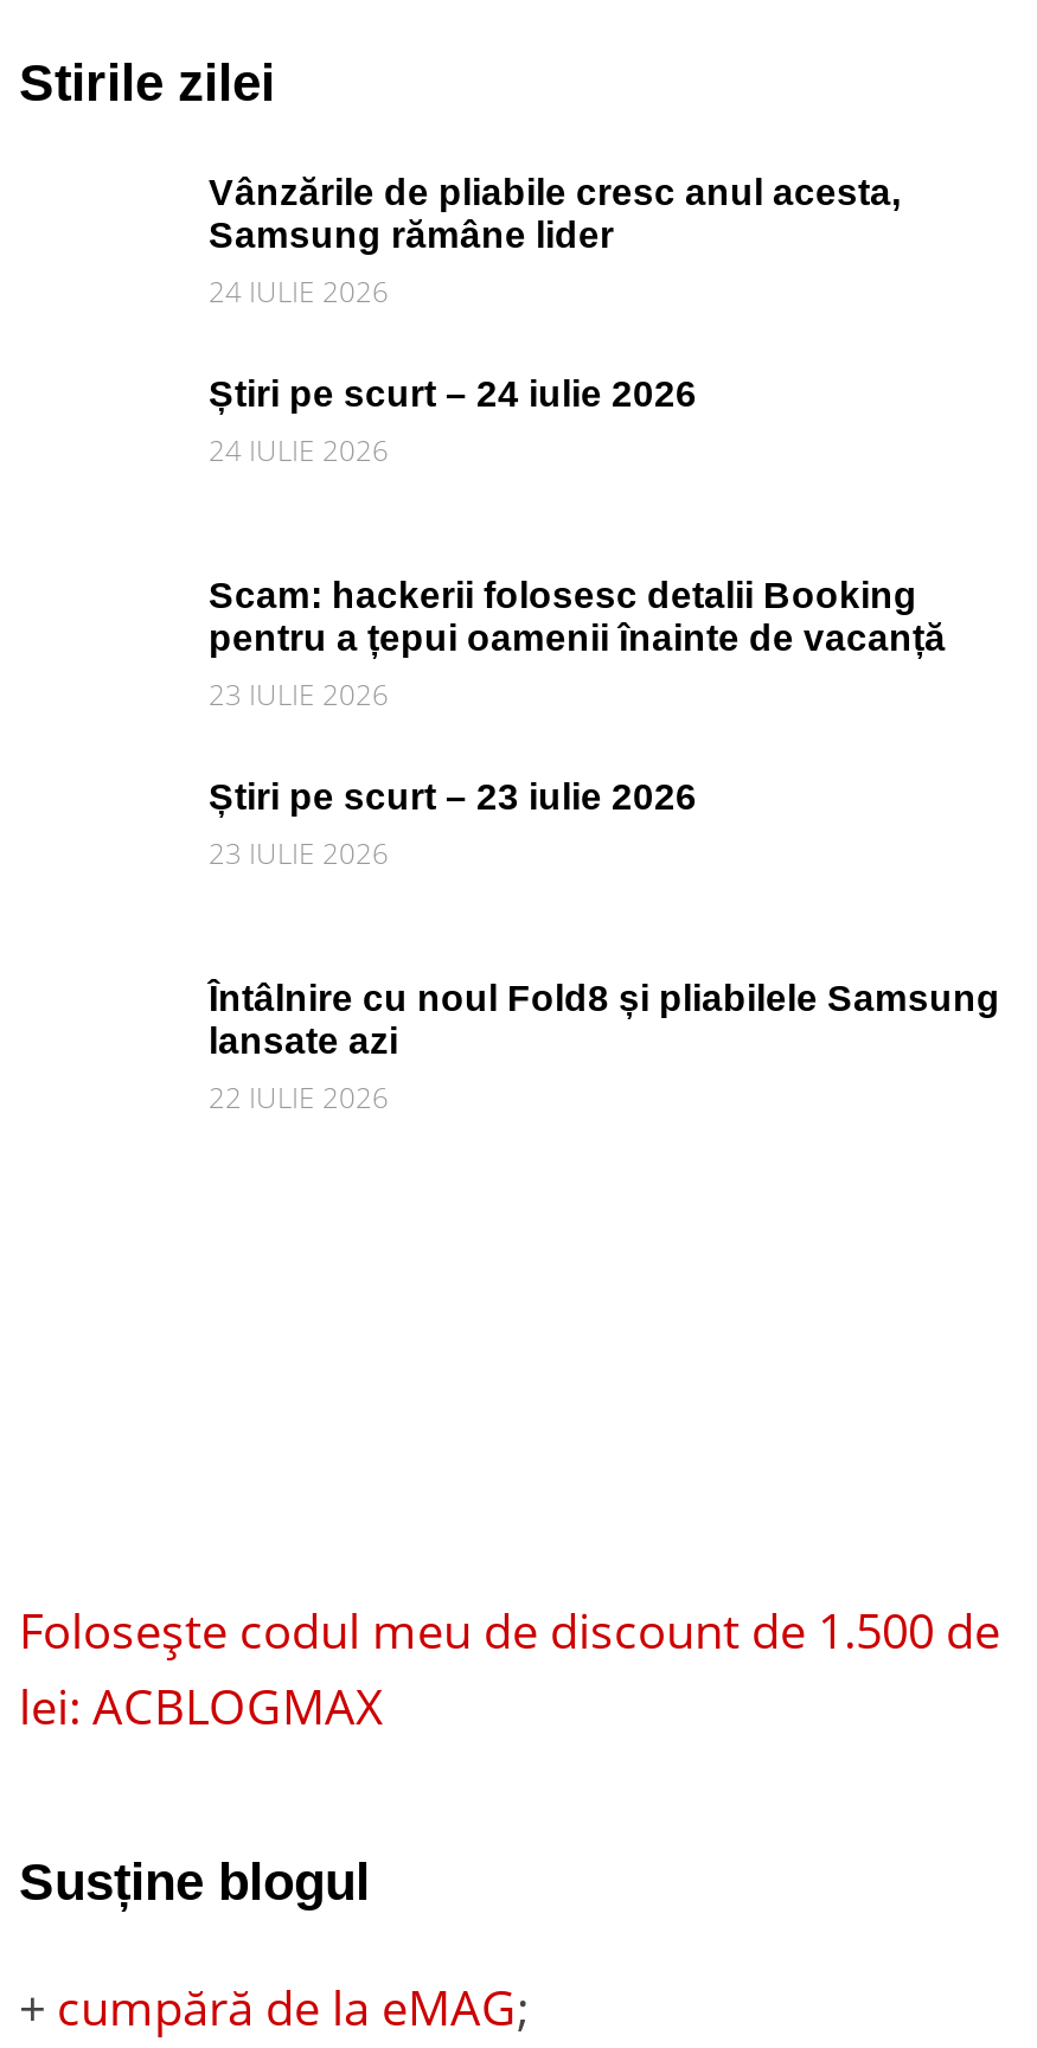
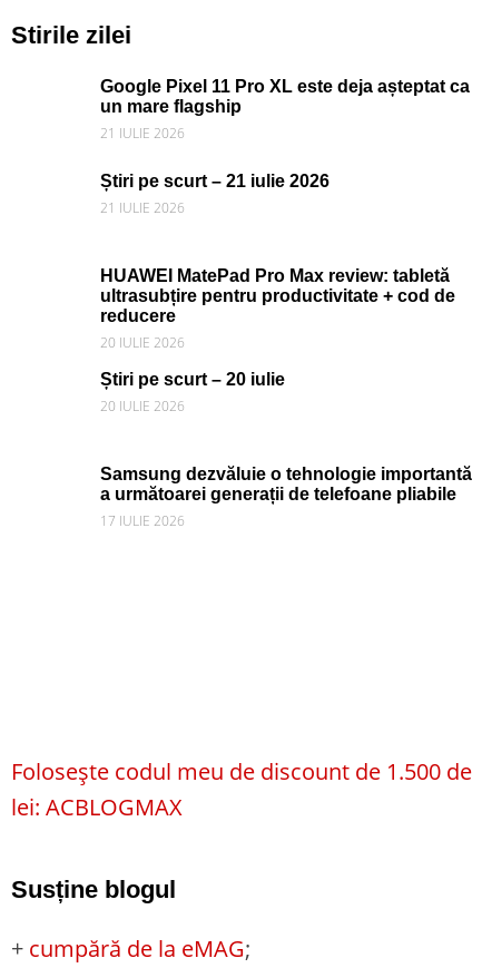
[209,171,901,311] Vânzările de pliabile cresc anul acesta, | Samsung rămâne lider | 24 IULIE 2026 -> [100,77,470,143] Google Pixel 11 Pro XL este deja așteptat ca | un mare flagship | 21 IULIE 2026
[209,373,697,470] Știri pe scurt – 24 iulie 2026 | 24 IULIE 2026 -> [100,172,329,217] Știri pe scurt – 21 iulie 2026 | 21 IULIE 2026
[209,574,946,714] Scam: hackerii folosesc detalii Booking | pentru a țepui oamenii înainte de vacanță | 23 IULIE 2026 -> [100,266,455,352] HUAWEI MatePad Pro Max review: tabletă | ultrasubțire pentru productivitate + cod de | reducere | 20 IULIE 2026
[209,776,697,873] Știri pe scurt – 23 iulie 2026 | 23 IULIE 2026 -> [100,370,285,416] Știri pe scurt – 20 iulie | 20 IULIE 2026
[209,977,1000,1117] Întâlnire cu noul Fold8 și pliabilele Samsung | lansate azi | 22 IULIE 2026 -> [100,465,472,530] Samsung dezvăluie o tehnologie importantă | a următoarei generații de telefoane pliabile | 17 IULIE 2026

